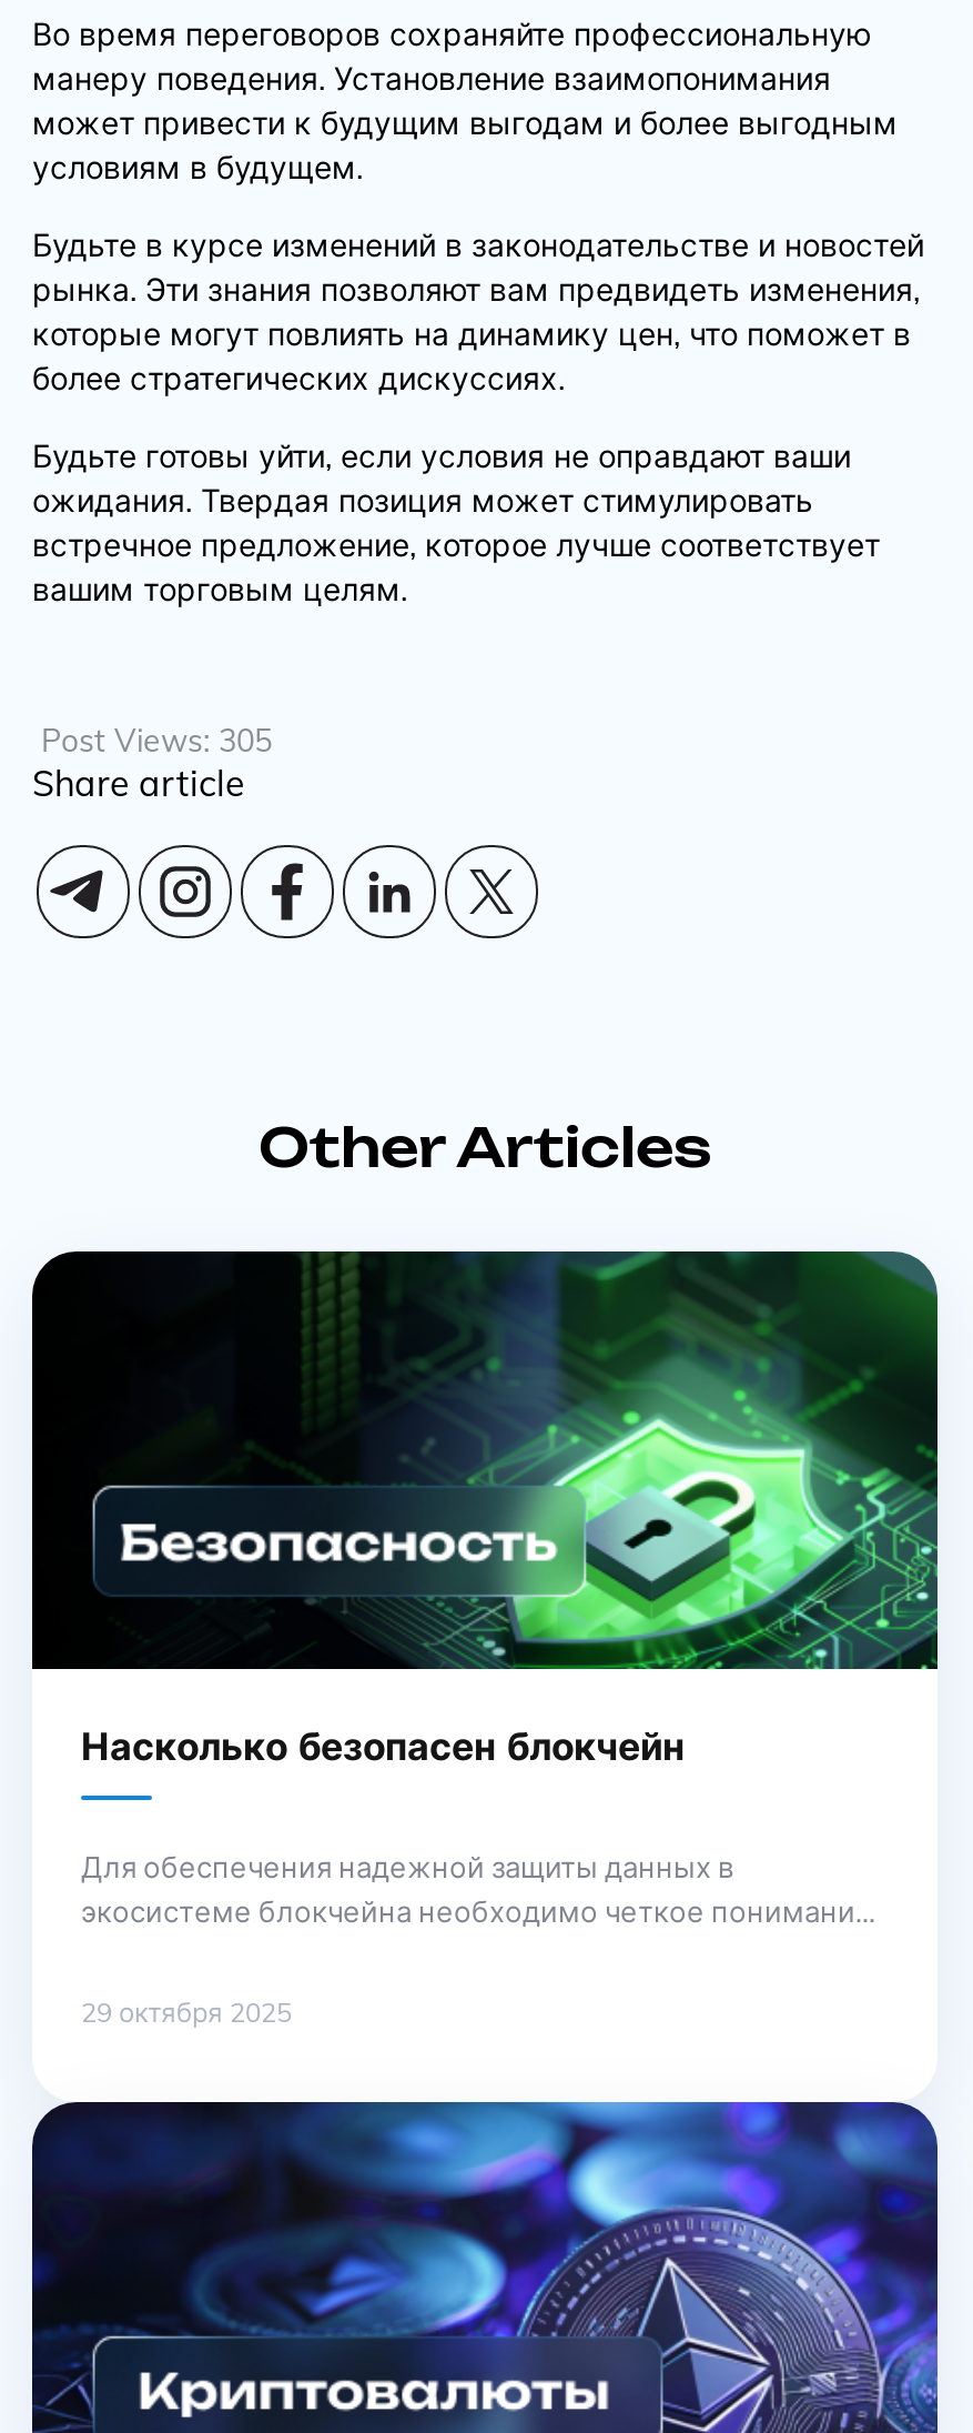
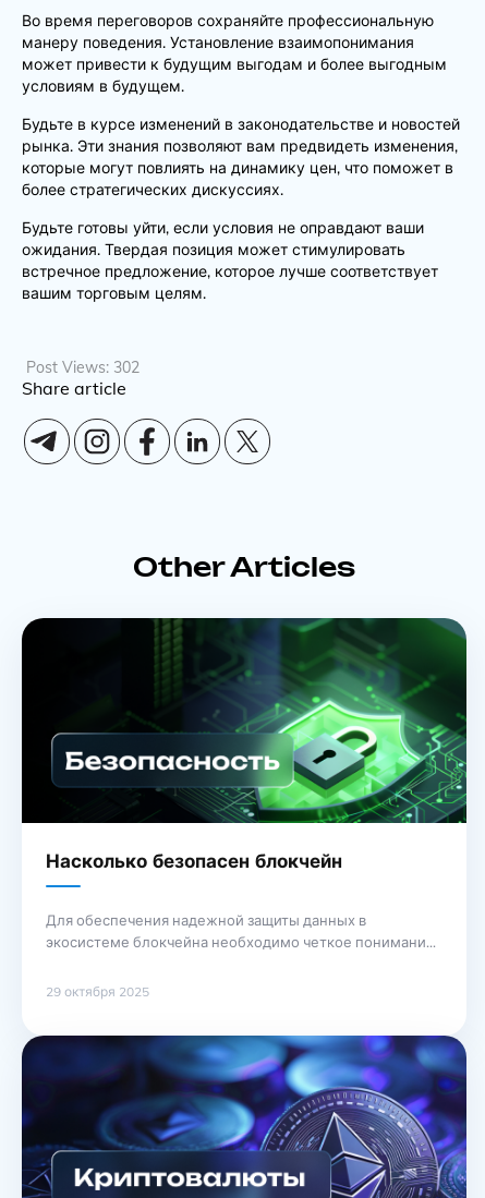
[41,722,272,762] Post Views: 305 -> [26,358,140,378] Post Views: 302

